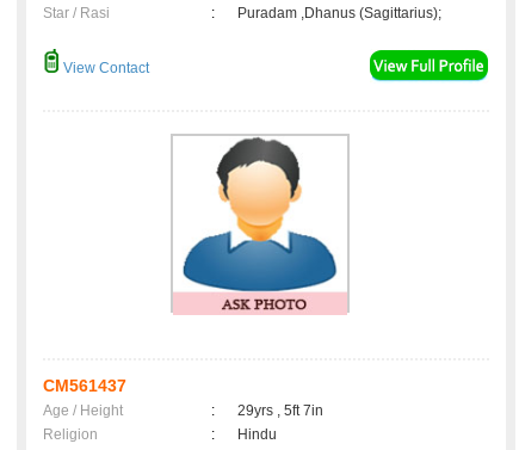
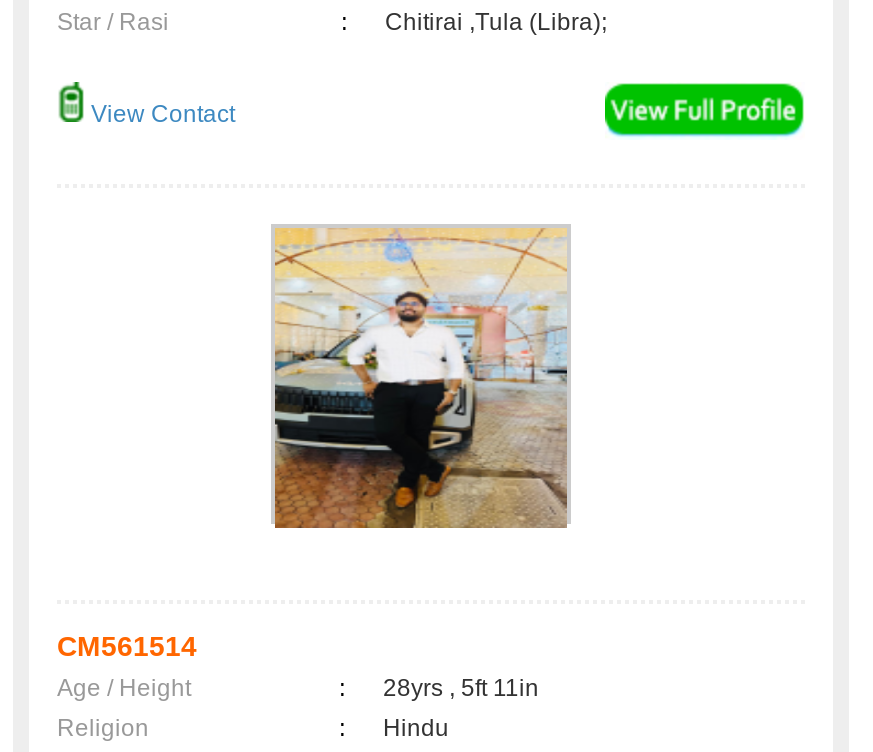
[237,5,441,22] Puradam ,Dhanus (Sagittarius); -> [385,9,607,37] Chitirai ,Tula (Libra);
[173,136,347,315] [image] -> [273,226,569,530] [image]
[43,376,126,395] CM561437 -> [57,631,197,663] CM561514
[237,403,323,419] 29yrs , 5ft 7in -> [383,675,539,703] 28yrs , 5ft 11in

